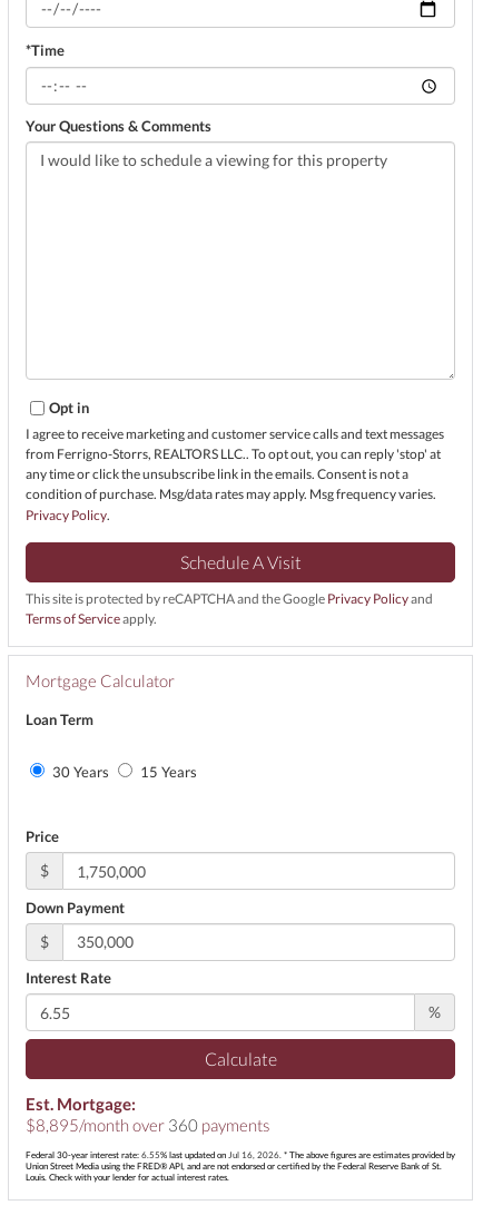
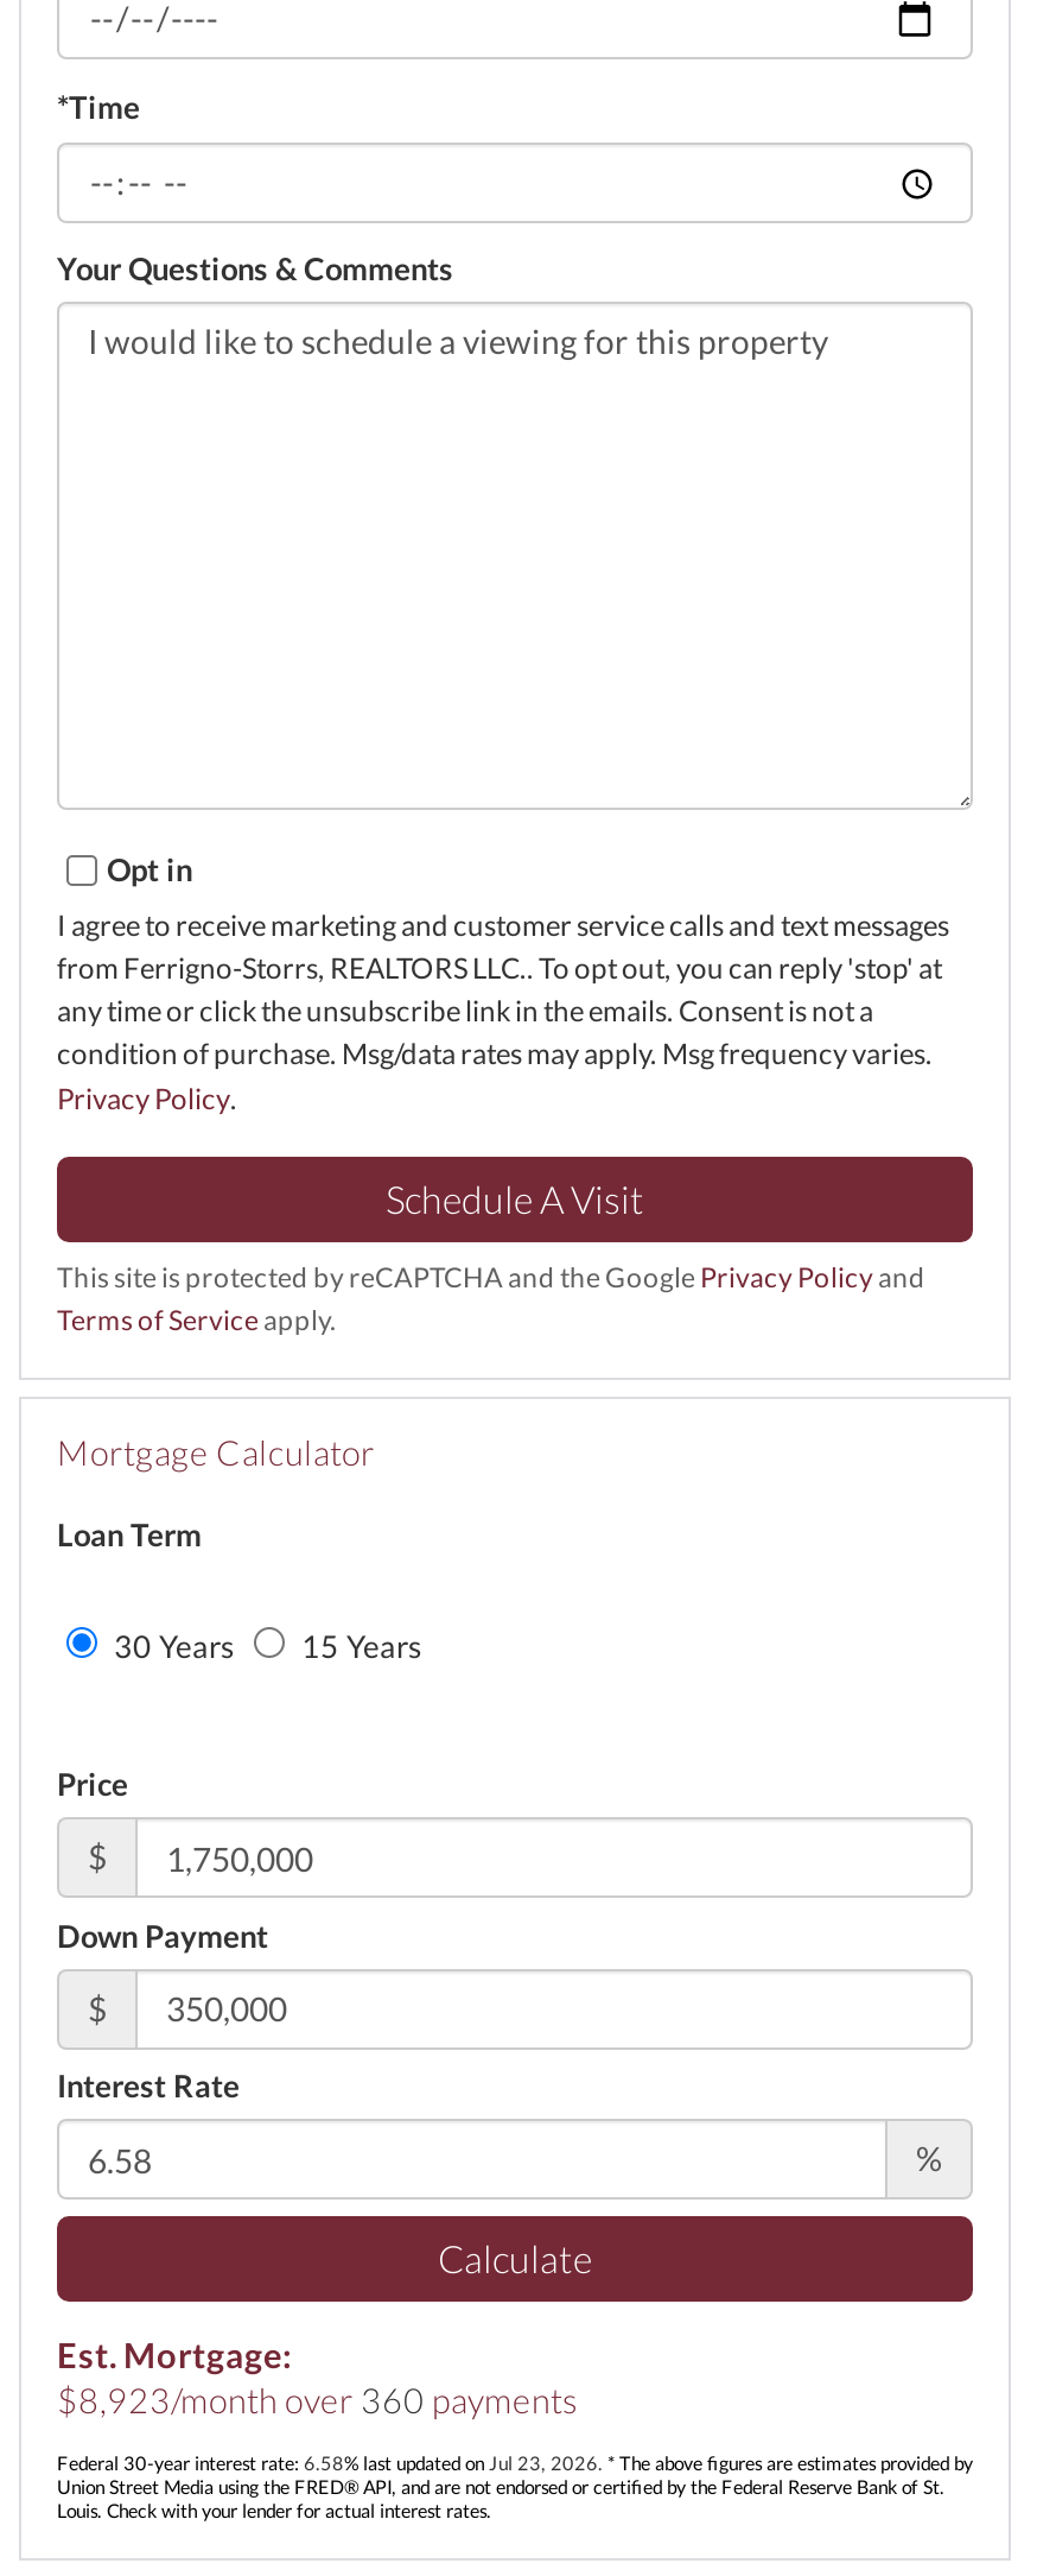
[26,1116,269,1135] $8,895/month over 360 payments -> [57,2380,577,2420] $8,923/month over 360 payments
[26,1149,455,1160] Federal 30-year interest rate: 6.55% last updated on Jul 16, 2026. * The above figures are estimates provided by -> [57,2451,973,2475] Federal 30-year interest rate: 6.58% last updated on Jul 23, 2026. * The above figures are estimates provided by

